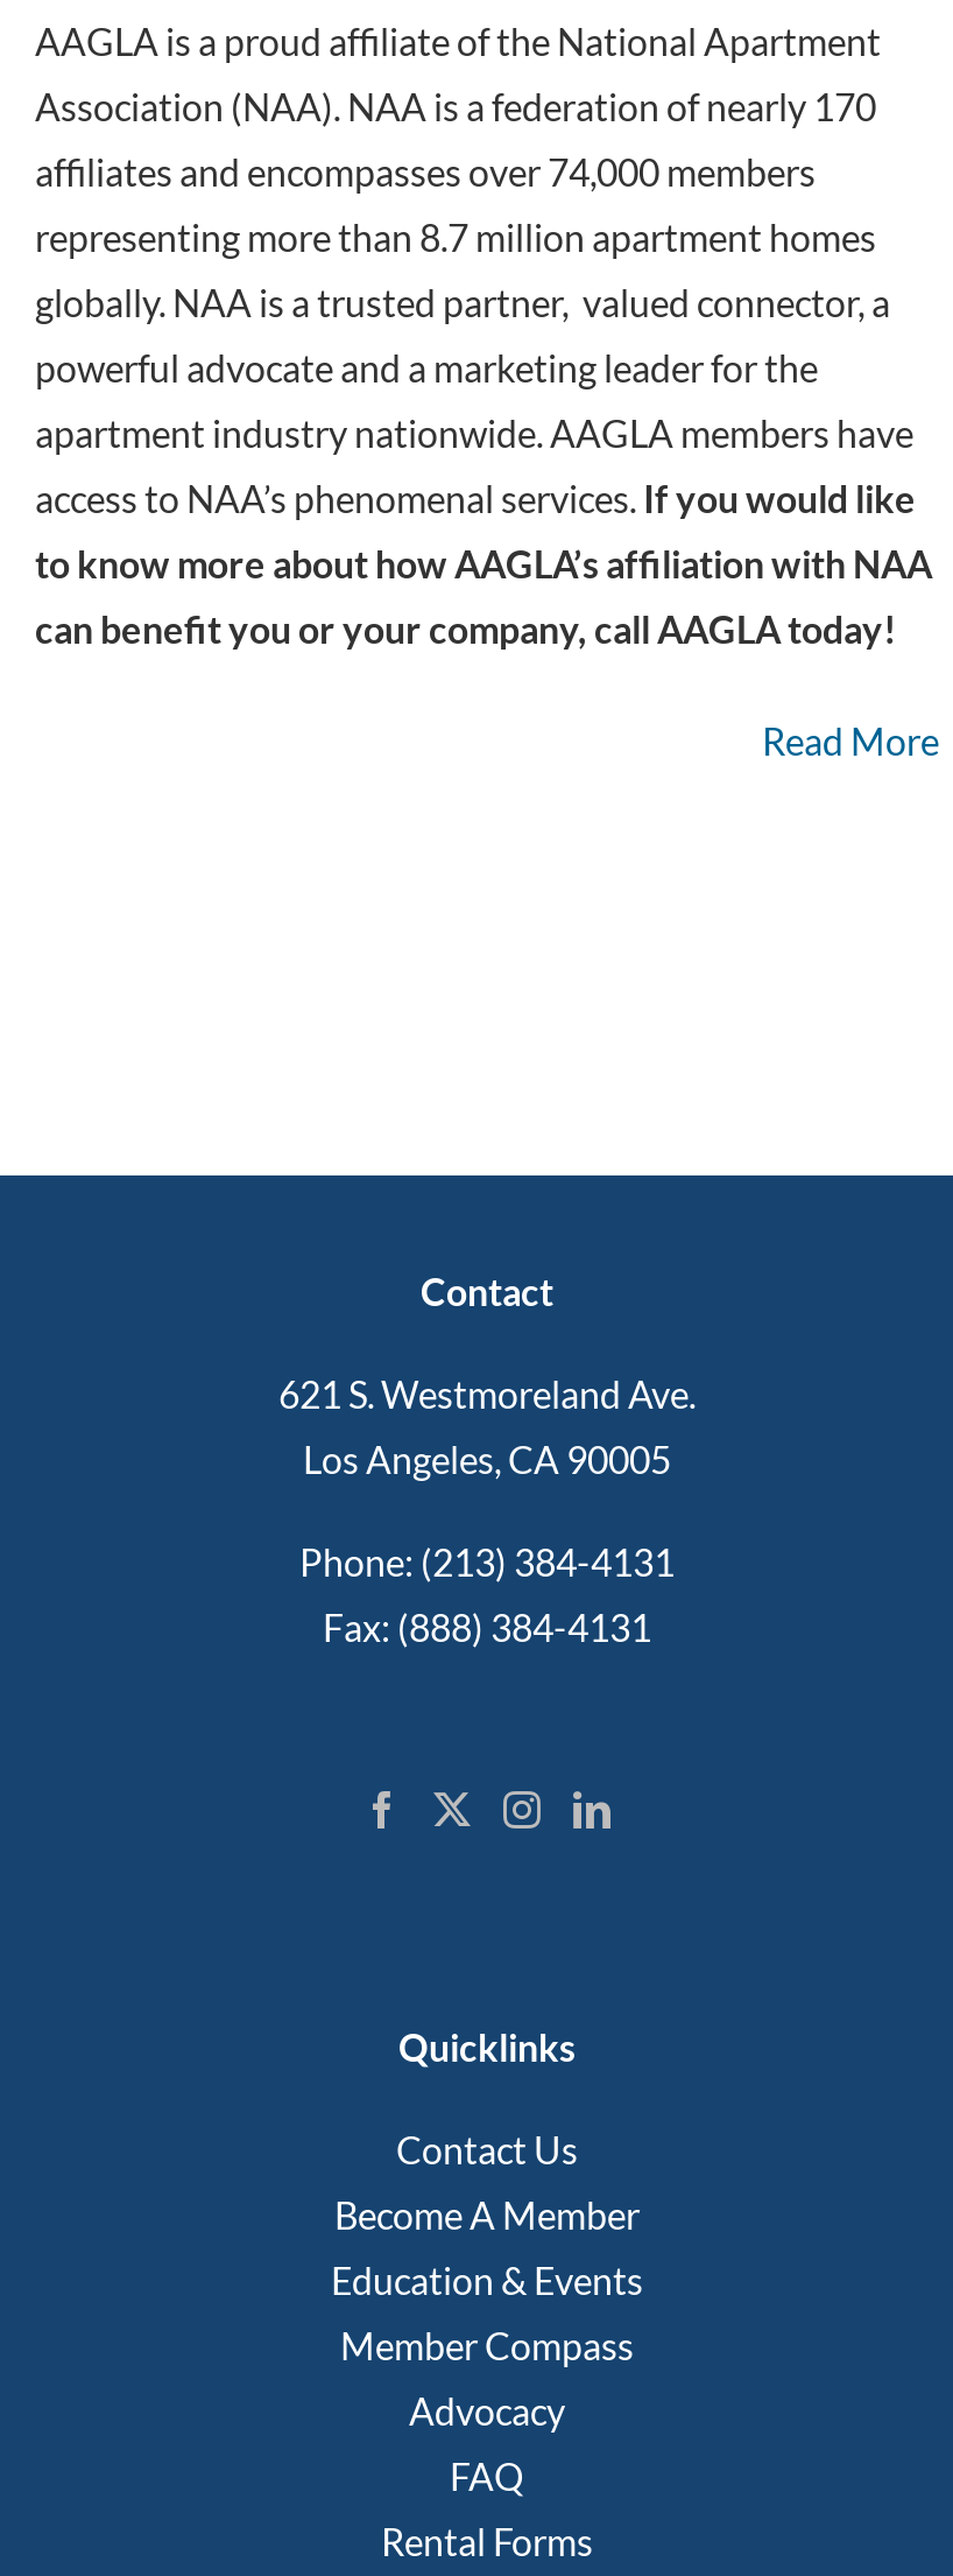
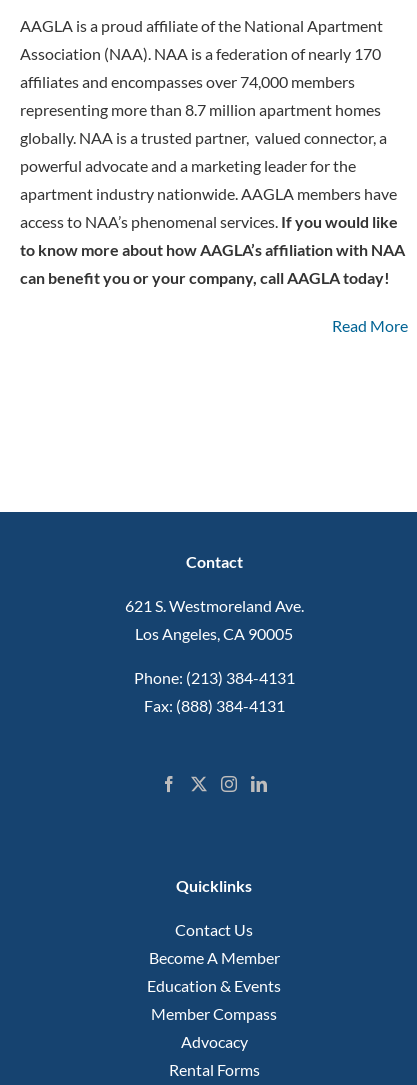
[450,2453,524,2497] FAQ -> none

